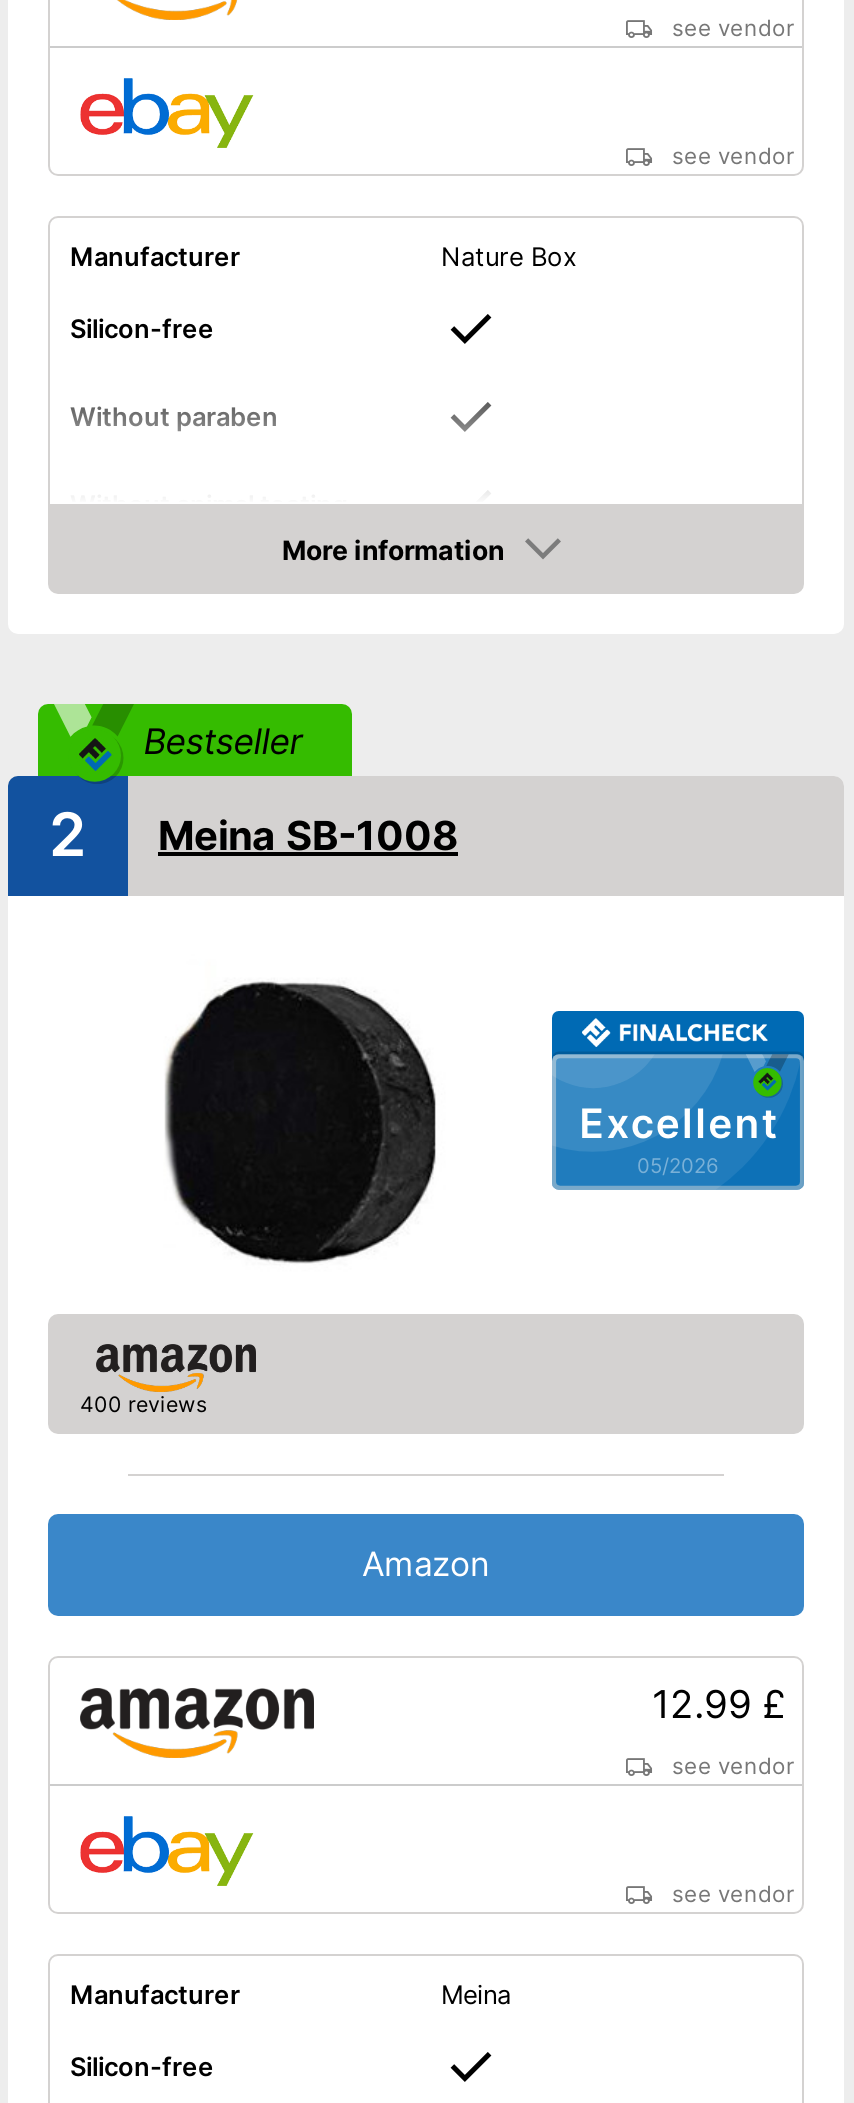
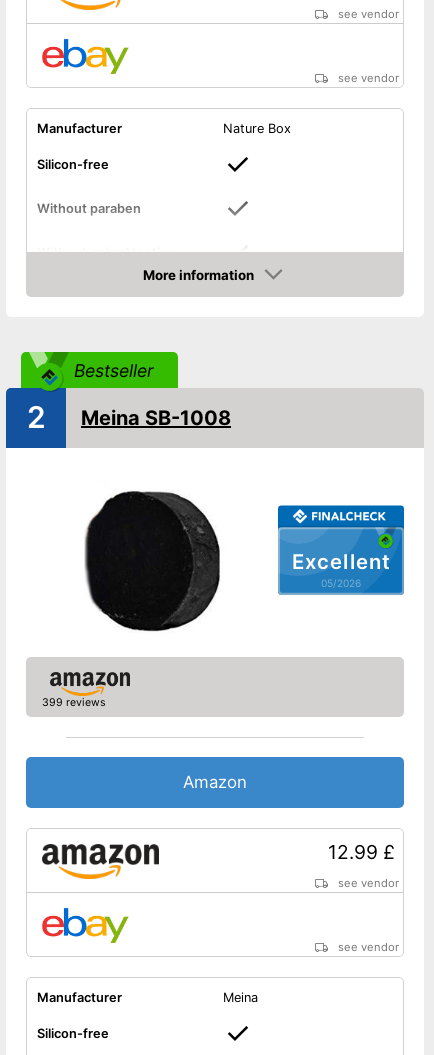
[80,1392,208,1418] 400 reviews -> [42,696,106,709] 399 reviews

